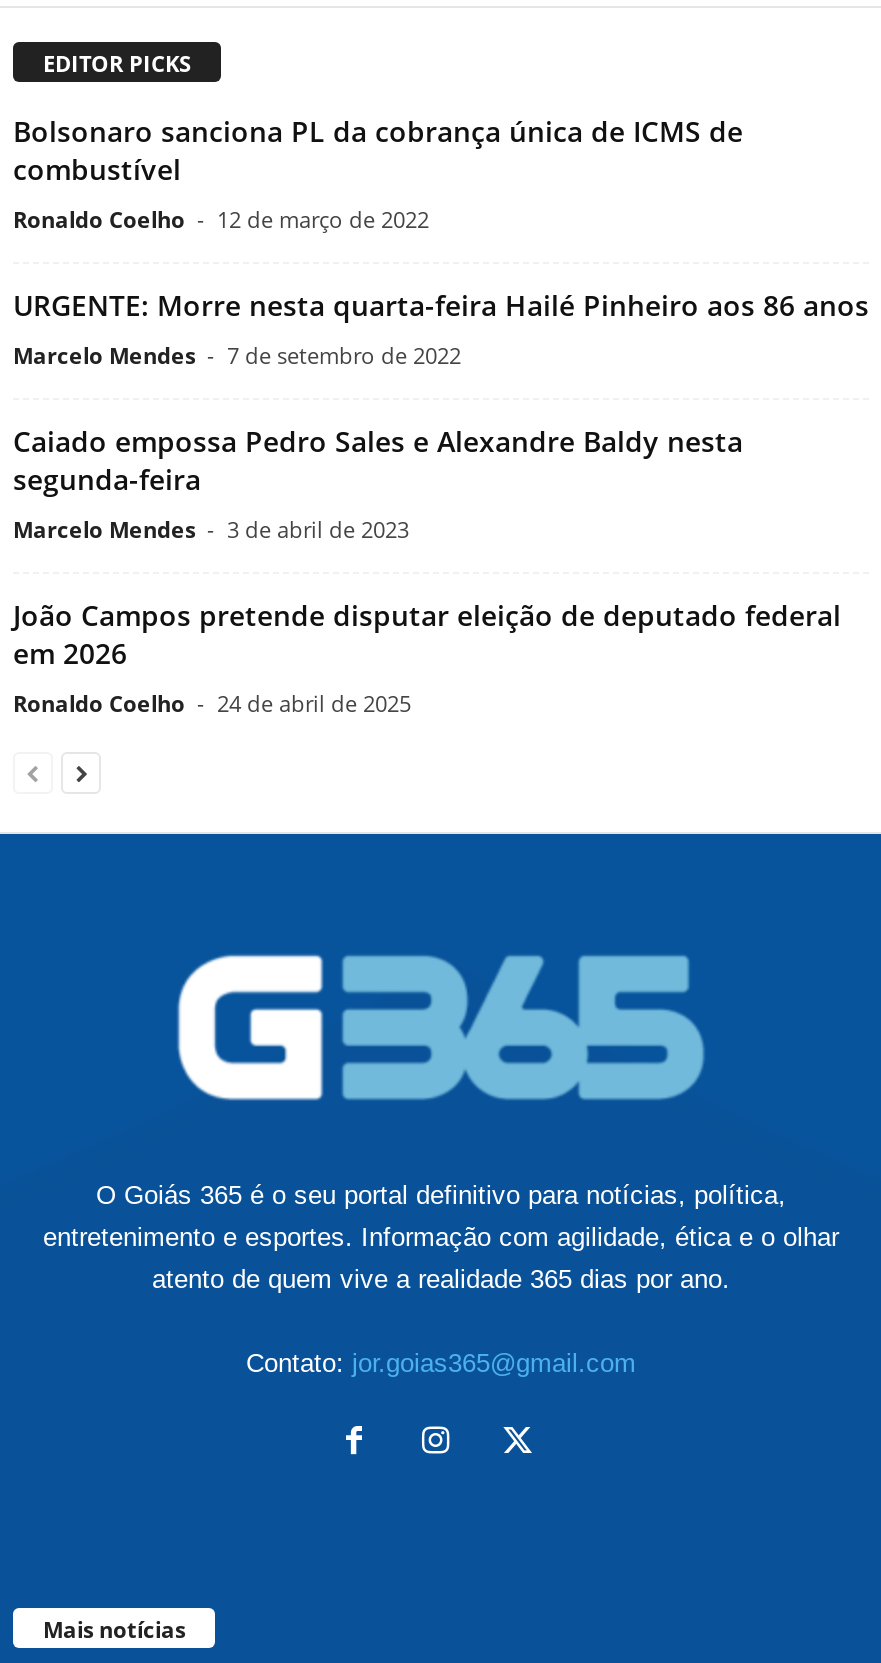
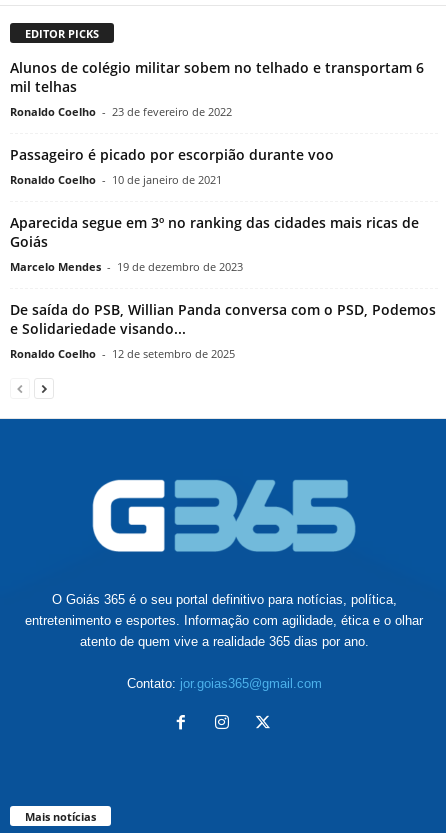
[13,113,743,235] Bolsonaro sanciona PL da cobrança única de ICMS de | combustível | Ronaldo Coelho - 12 de março de 2022 -> [10,58,424,119] Alunos de colégio militar sobem no telhado e transportam 6 | mil telhas | Ronaldo Coelho - 23 de fevereiro de 2022
[13,287,869,371] URGENTE: Morre nesta quarta-feira Hailé Pinheiro aos 86 anos | Marcelo Mendes - 7 de setembro de 2022 -> [10,145,334,187] Passageiro é picado por escorpião durante voo | Ronaldo Coelho - 10 de janeiro de 2021
[13,423,743,545] Caiado empossa Pedro Sales e Alexandre Baldy nesta | segunda-feira | Marcelo Mendes - 3 de abril de 2023 -> [10,213,419,274] Aparecida segue em 3º no ranking das cidades mais ricas de | Goiás | Marcelo Mendes - 19 de dezembro de 2023
[13,597,841,719] João Campos pretende disputar eleição de deputado federal | em 2026 | Ronaldo Coelho - 24 de abril de 2025 -> [10,300,436,361] De saída do PSB, Willian Panda conversa com o PSD, Podemos | e Solidariedade visando... | Ronaldo Coelho - 12 de setembro de 2025

